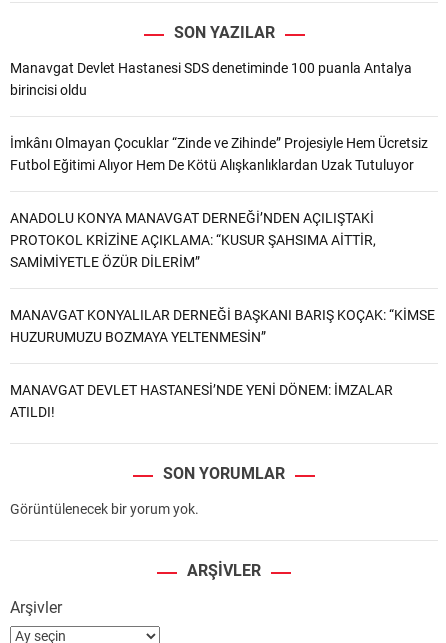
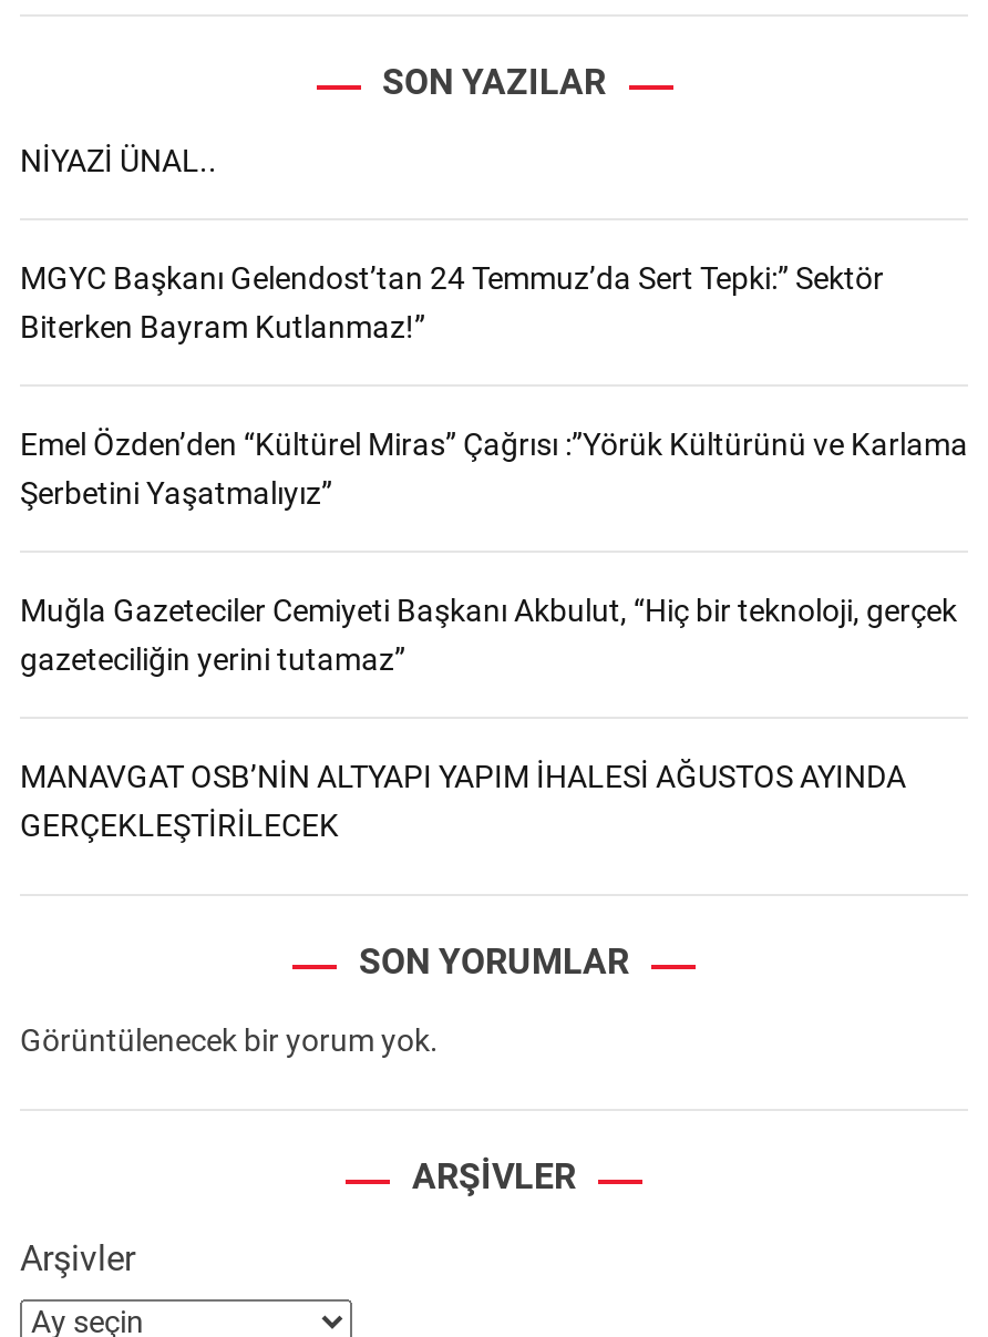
[10,60,412,98] Manavgat Devlet Hastanesi SDS denetiminde 100 puanla Antalya | birincisi oldu -> [20,143,217,178] NİYAZİ ÜNAL..
[10,135,428,173] İmkânı Olmayan Çocuklar “Zinde ve Zihinde” Projesiyle Hem Ücretsiz | Futbol Eğitimi Alıyor Hem De Kötü Alışkanlıklardan Uzak Tutuluyor -> [20,260,884,344] MGYC Başkanı Gelendost’tan 24 Temmuz’da Sert Tepki:” Sektör | Biterken Bayram Kutlanmaz!”
[10,210,376,270] ANADOLU KONYA MANAVGAT DERNEĞİ’NDEN AÇILIŞTAKİ | PROTOKOL KRİZİNE AÇIKLAMA: “KUSUR ŞAHSIMA AİTTİR, | SAMİMİYETLE ÖZÜR DİLERİM” -> [20,426,968,511] Emel Özden’den “Kültürel Miras” Çağrısı :”Yörük Kültürünü ve Karlama | Şerbetini Yaşatmalıyız”
[10,307,435,345] MANAVGAT KONYALILAR DERNEĞİ BAŞKANI BARIŞ KOÇAK: “KİMSE | HUZURUMUZU BOZMAYA YELTENMESİN” -> [20,593,957,677] Muğla Gazeteciler Cemiyeti Başkanı Akbulut, “Hiç bir teknoloji, gerçek | gazeteciliğin yerini tutamaz”
[10,382,393,420] MANAVGAT DEVLET HASTANESİ’NDE YENİ DÖNEM: İMZALAR | ATILDI! -> [20,759,906,843] MANAVGAT OSB’NİN ALTYAPI YAPIM İHALESİ AĞUSTOS AYINDA | GERÇEKLEŞTİRİLECEK

